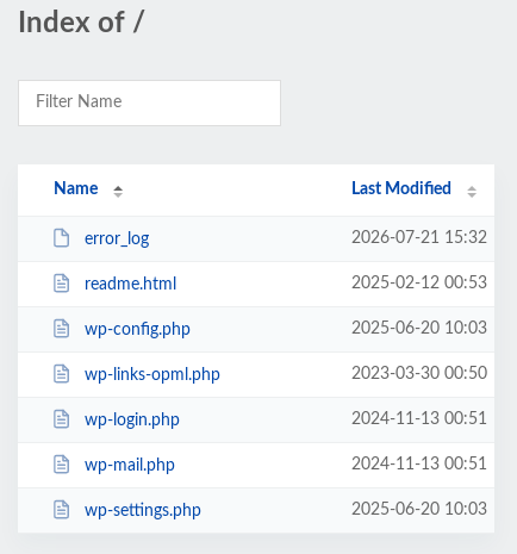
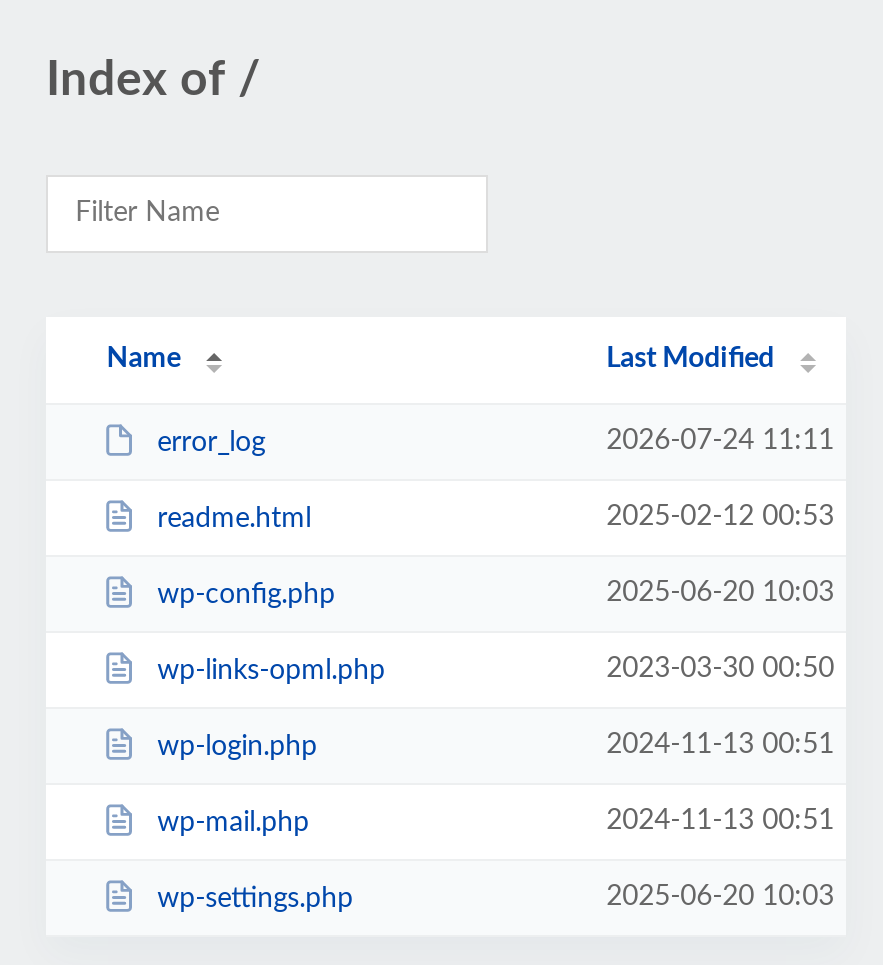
[352,230,487,247] 2026-07-21 15:32 -> [606,427,834,455] 2026-07-24 11:11

